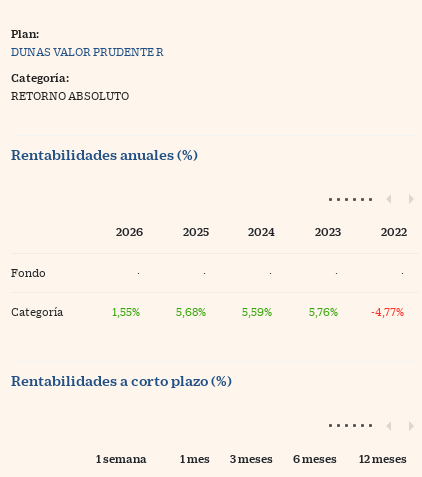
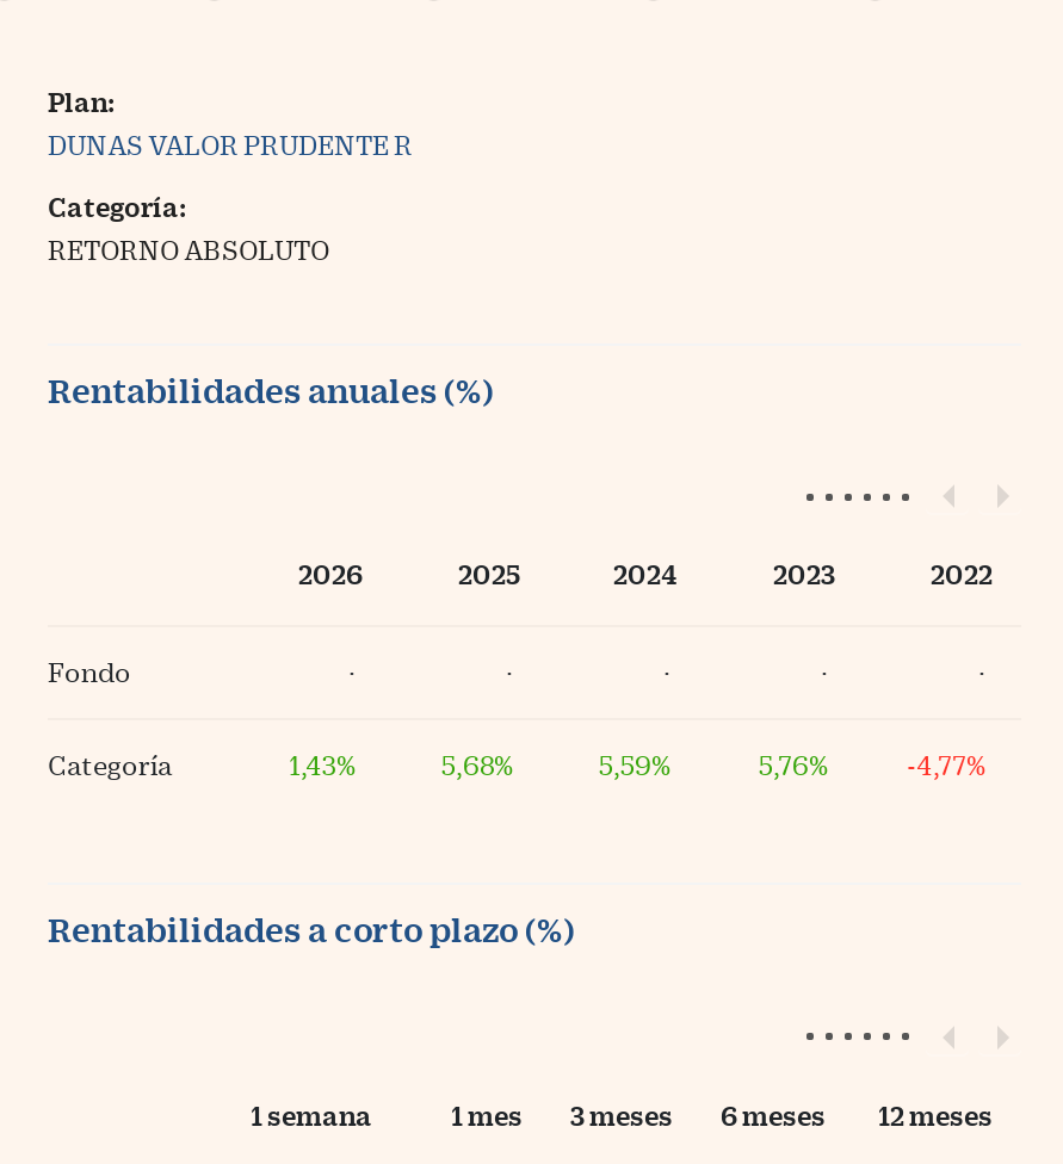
[112,305,140,318] 1,55% -> [289,750,356,781] 1,43%

